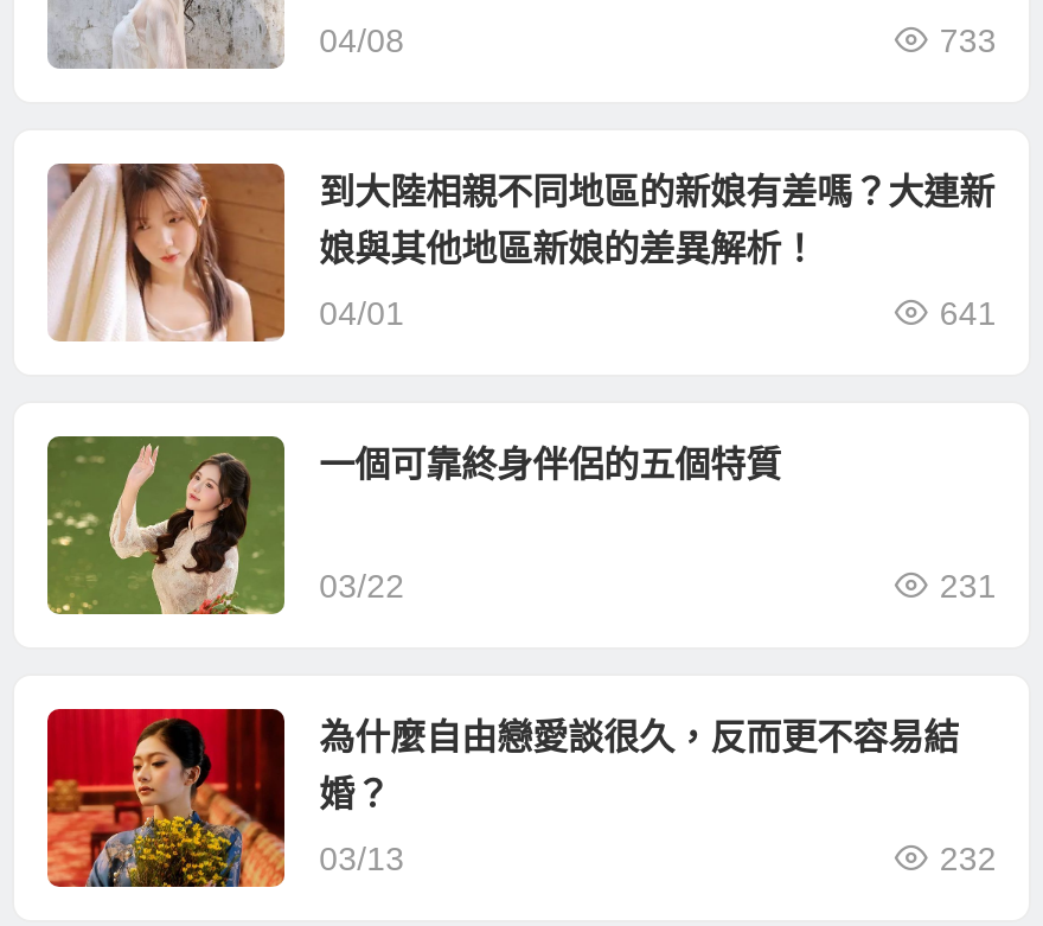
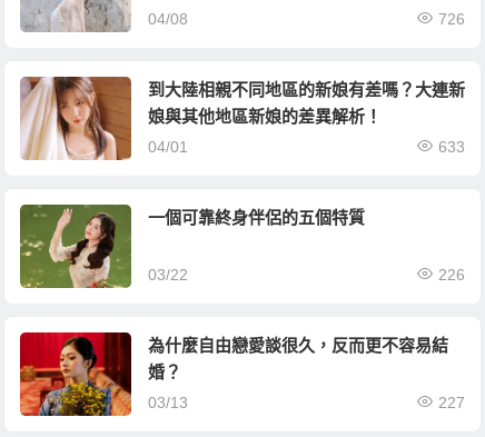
[940,20,997,58] 733 -> [439,10,465,27] 726
[940,293,997,331] 641 -> [439,137,465,155] 633
[940,566,997,604] 231 -> [439,265,465,283] 226
[940,838,997,876] 232 -> [439,393,465,411] 227

